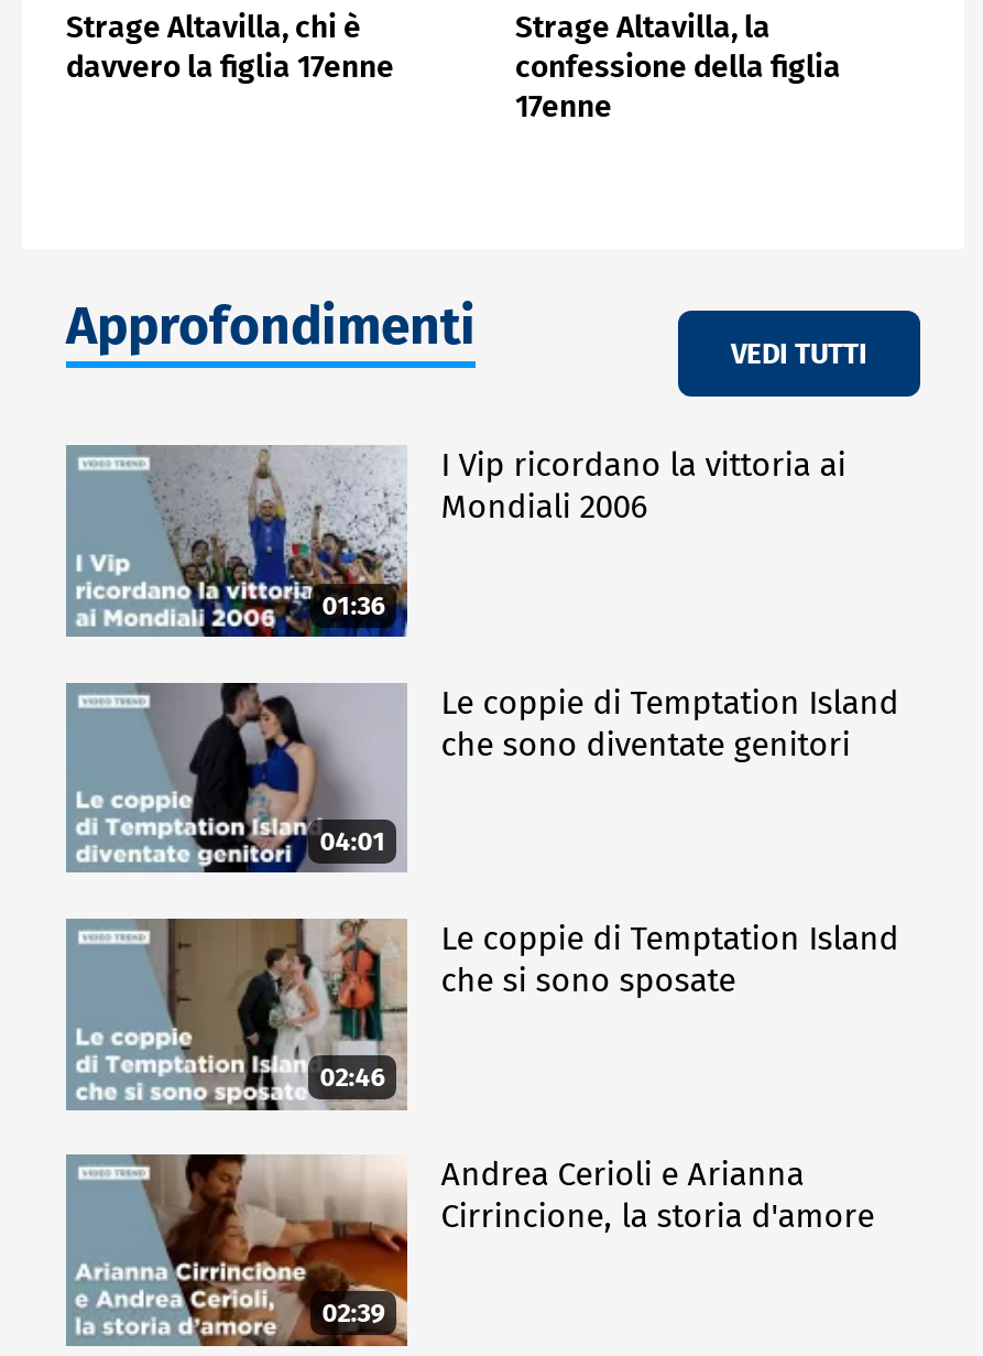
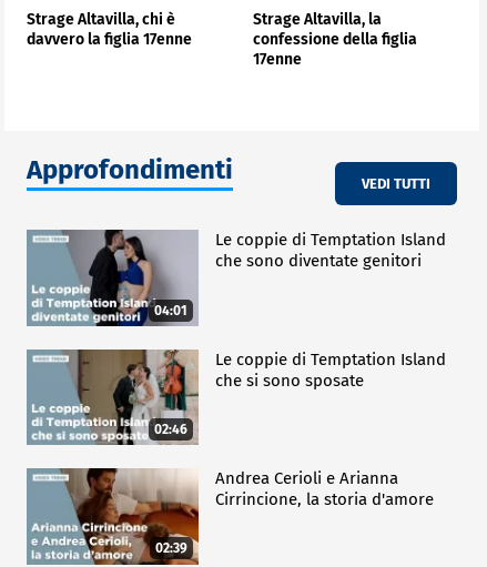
[130,447,401,639] [image] | 01:36 -> none
[441,446,846,527] I Vip ricordano la vittoria ai | Mondiali 2006 -> none

